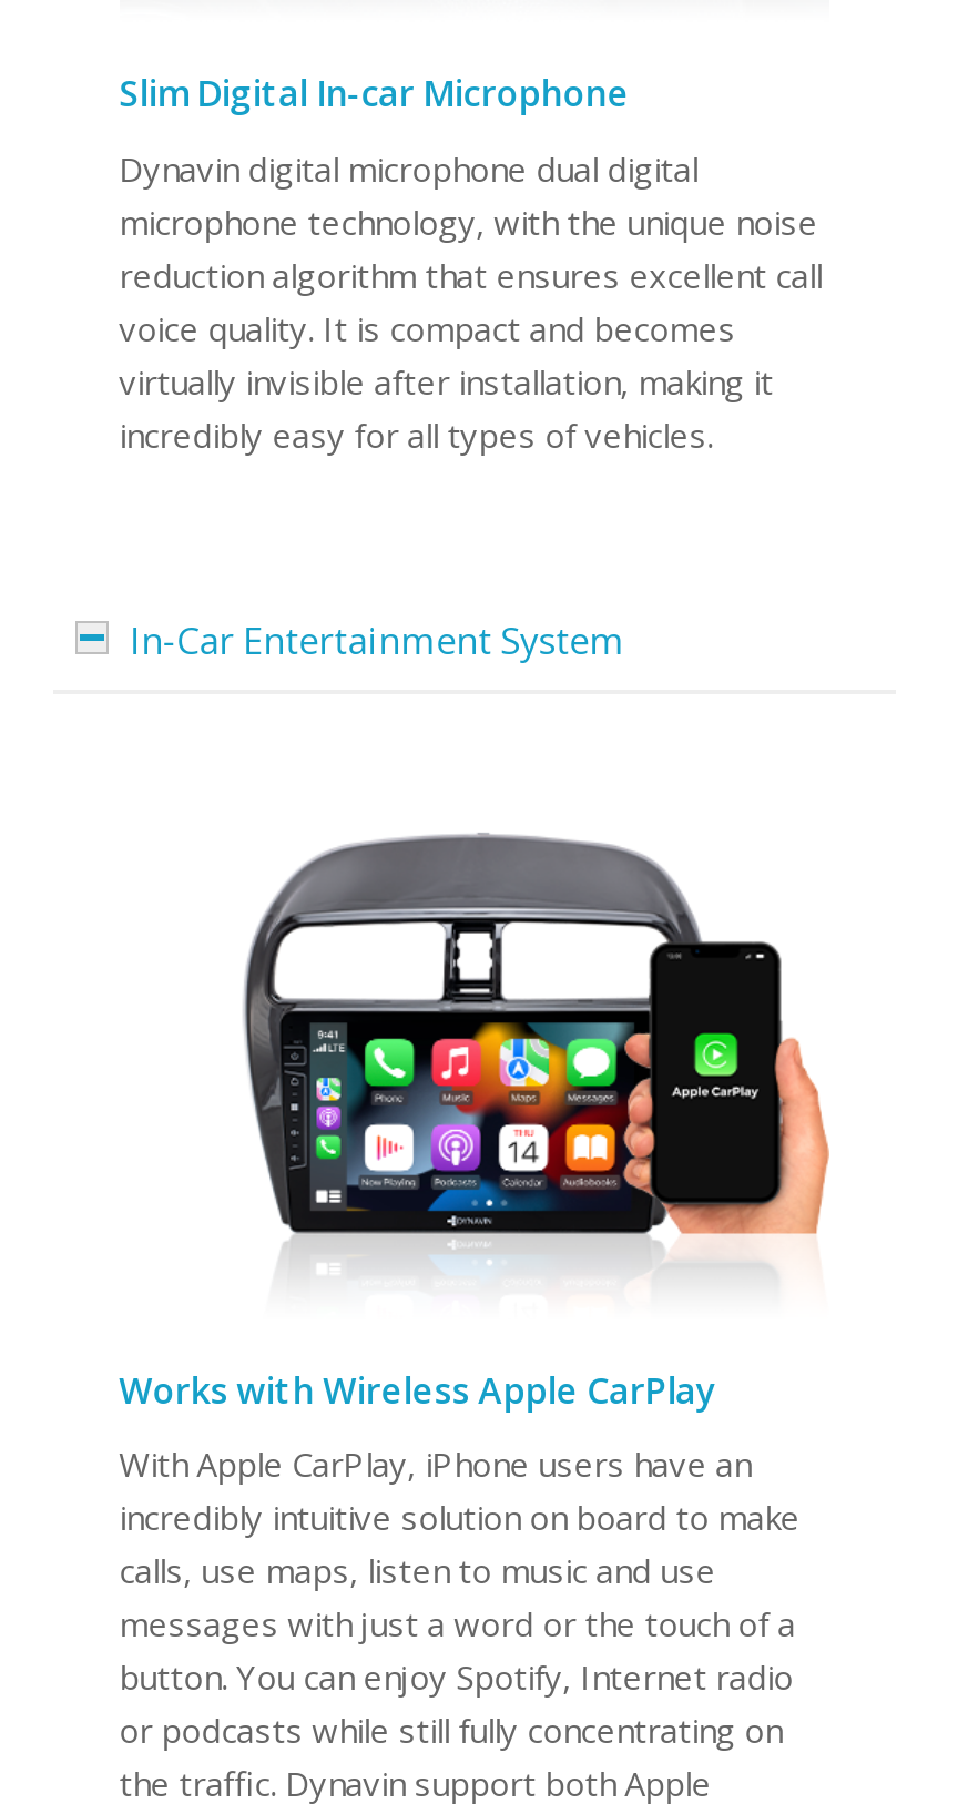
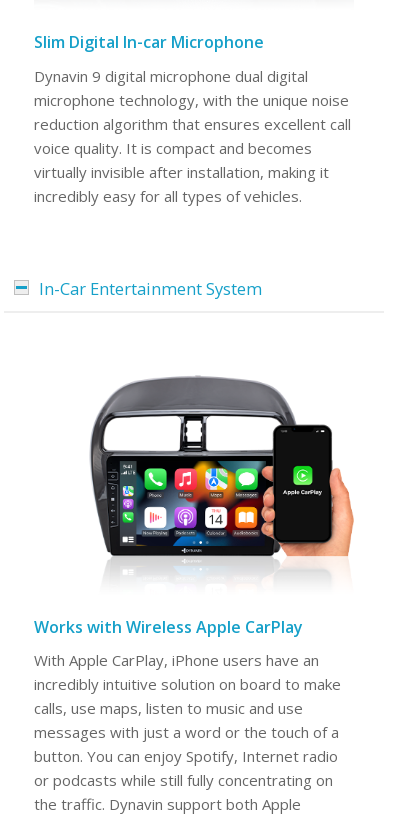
[119,146,698,190] Dynavin digital microphone dual digital -> [34,66,308,86] Dynavin 9 digital microphone dual digital

